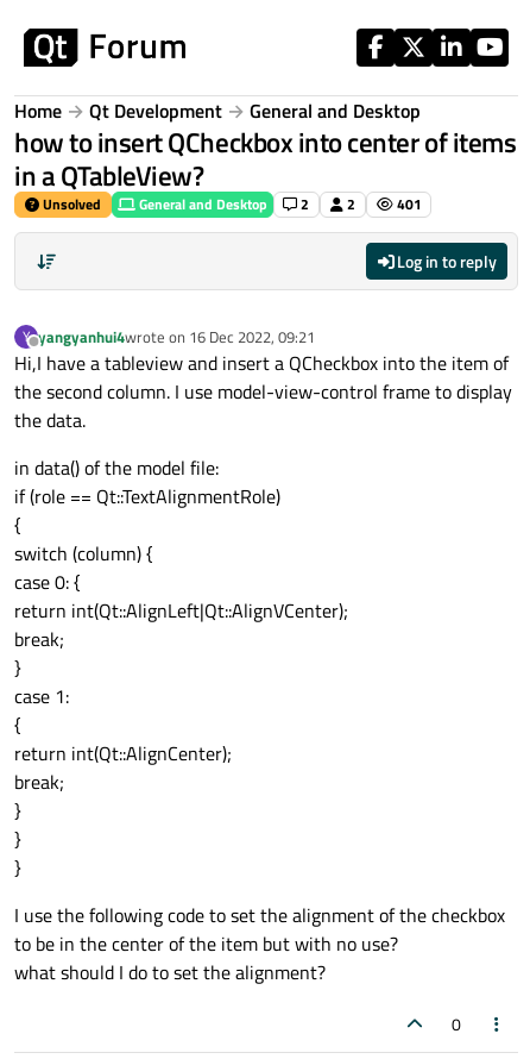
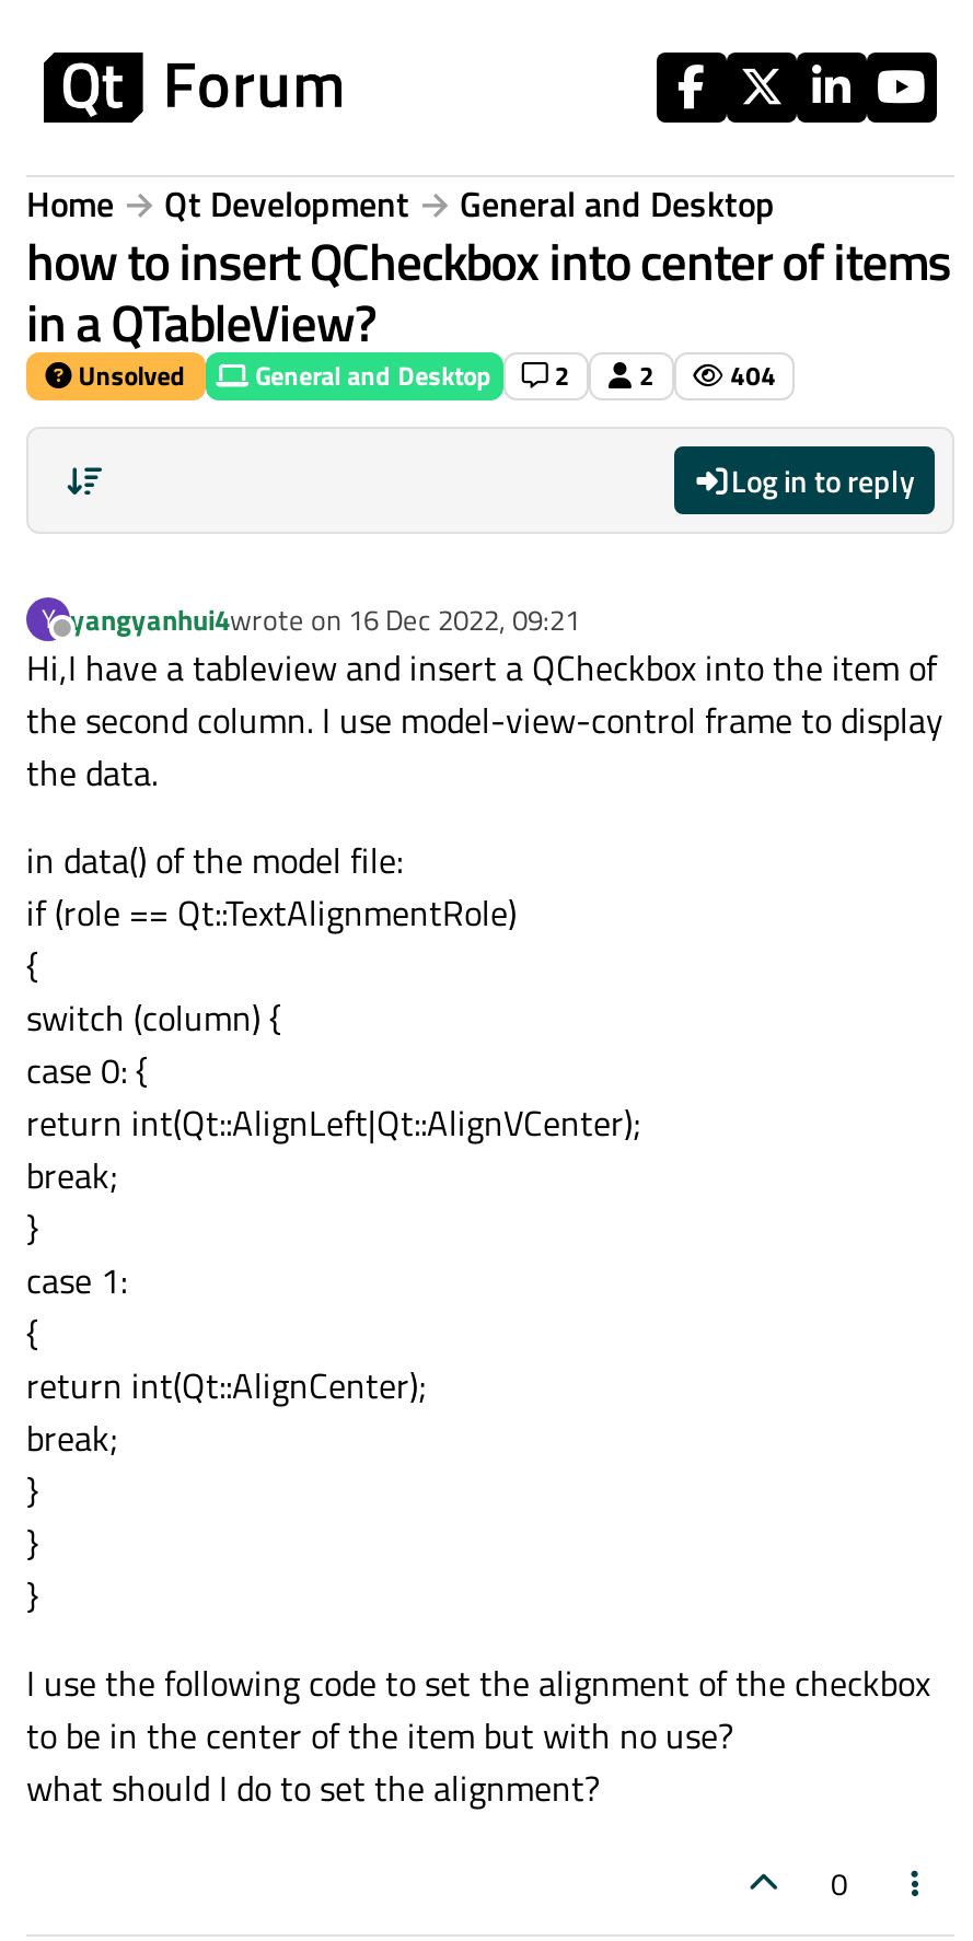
[39,193,421,216] Unsolved General and Desktop 2 2 401 -> [72,355,776,397] Unsolved General and Desktop 2 2 404

